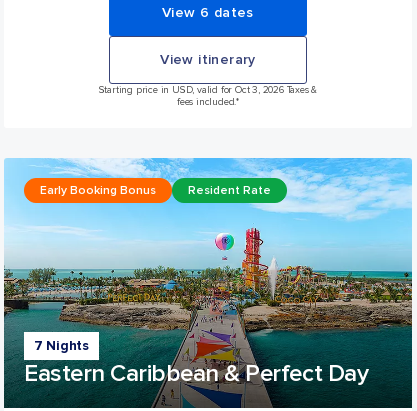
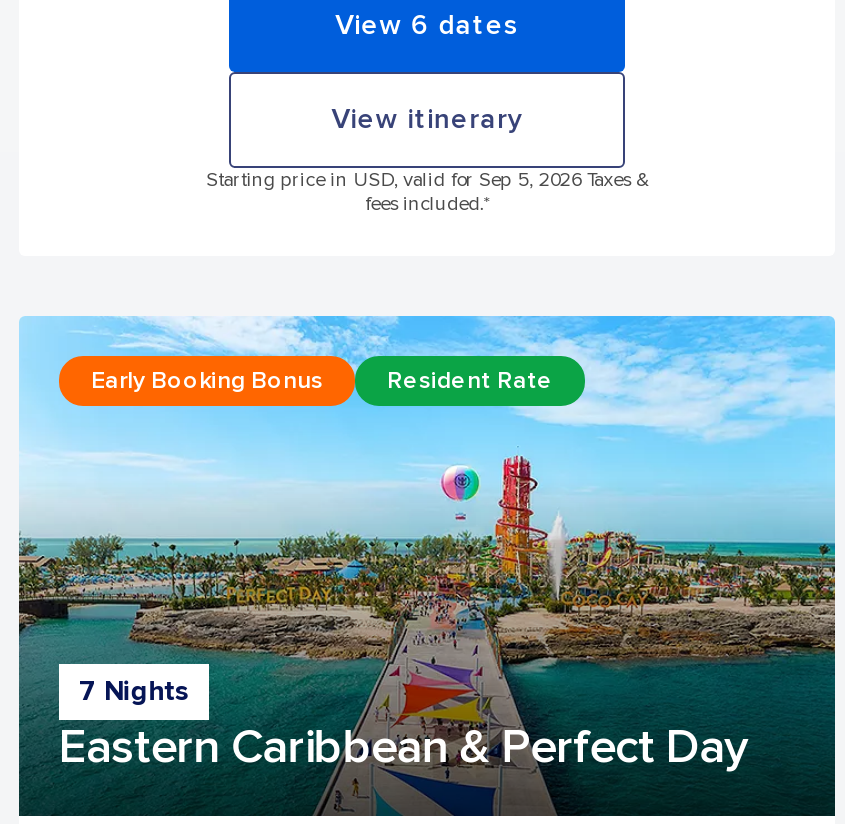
[99,84,317,96] Starting price in USD, valid for Oct 3, 2026 Taxes & -> [206,167,648,191] Starting price in USD, valid for Sep 5, 2026 Taxes &

